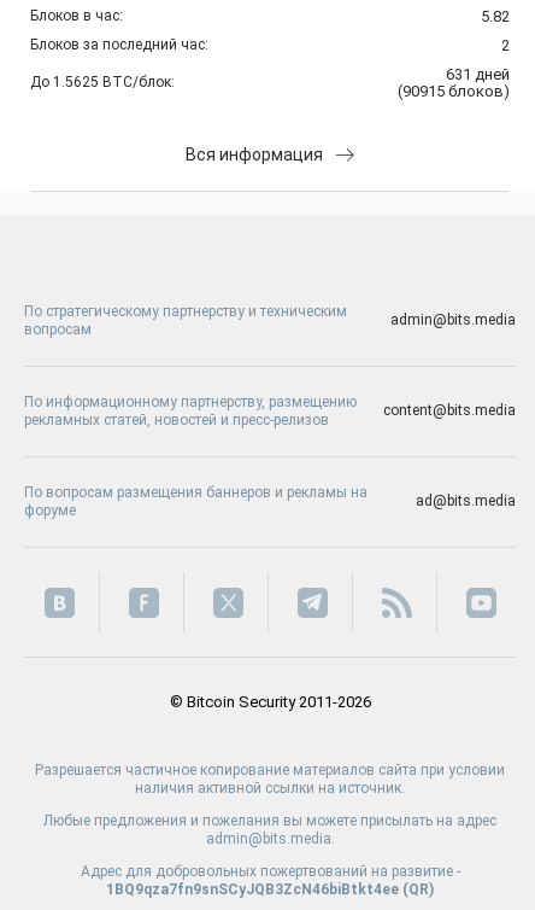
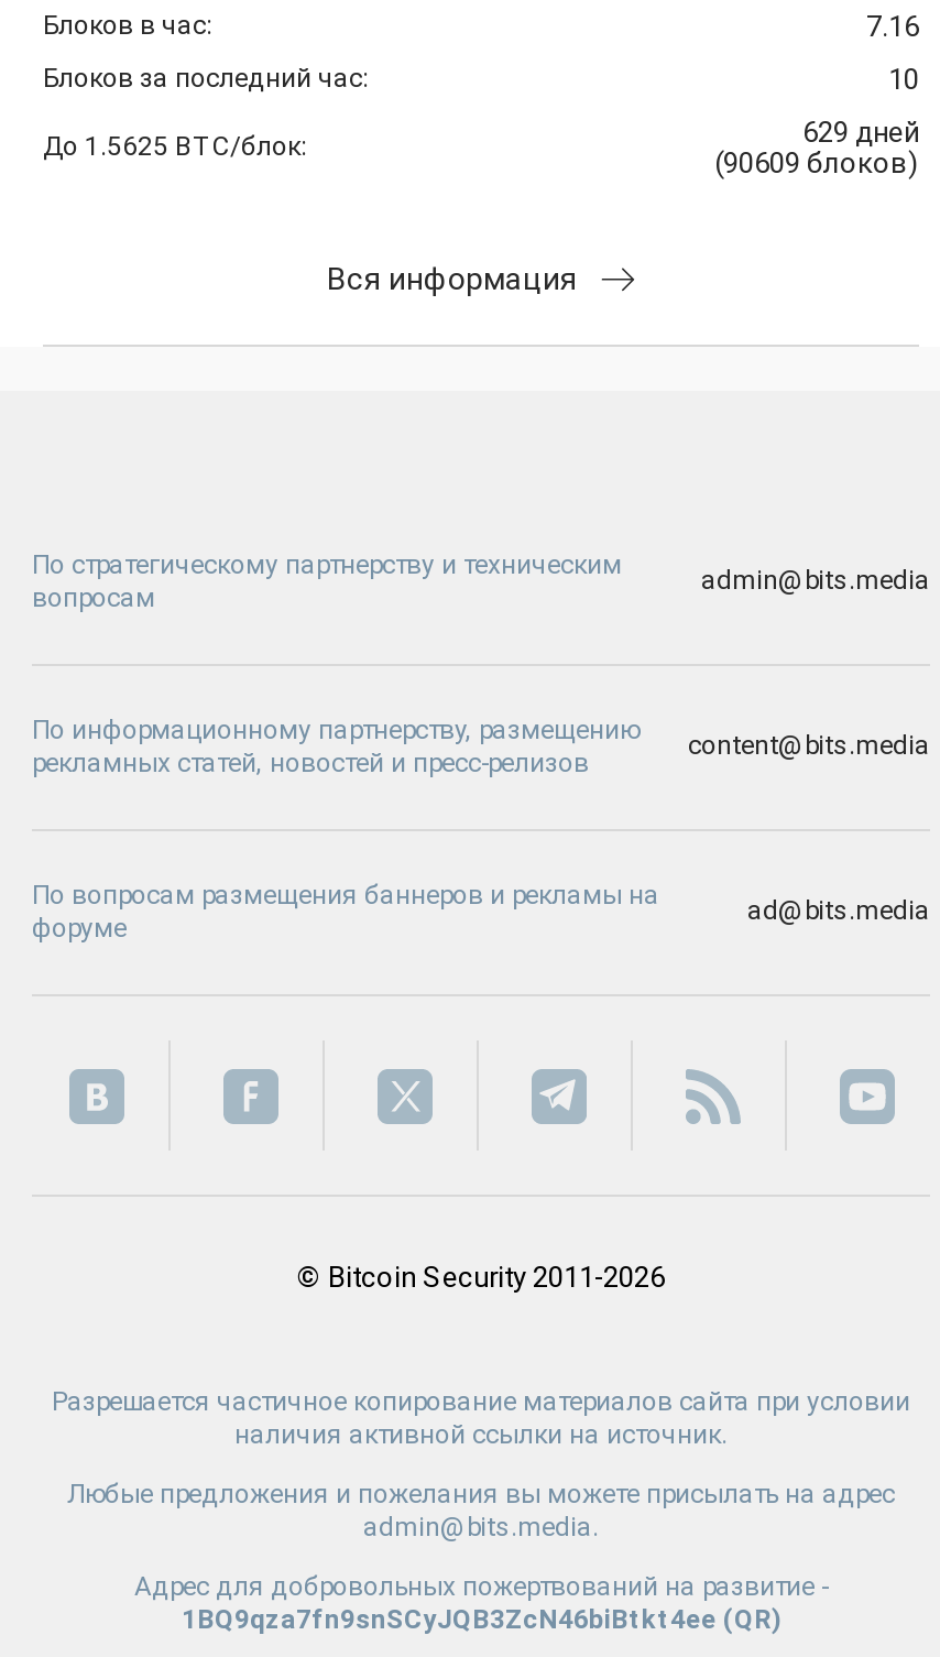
[481,7,510,25] 5.82 -> [866,10,919,43] 7.16
[501,36,510,54] 2 -> [888,63,919,96] 10
[446,65,510,83] 631 дней -> [802,116,919,149] 629 дней
[398,82,510,100] (90915 блоков) -> [714,146,919,179] (90609 блоков)

